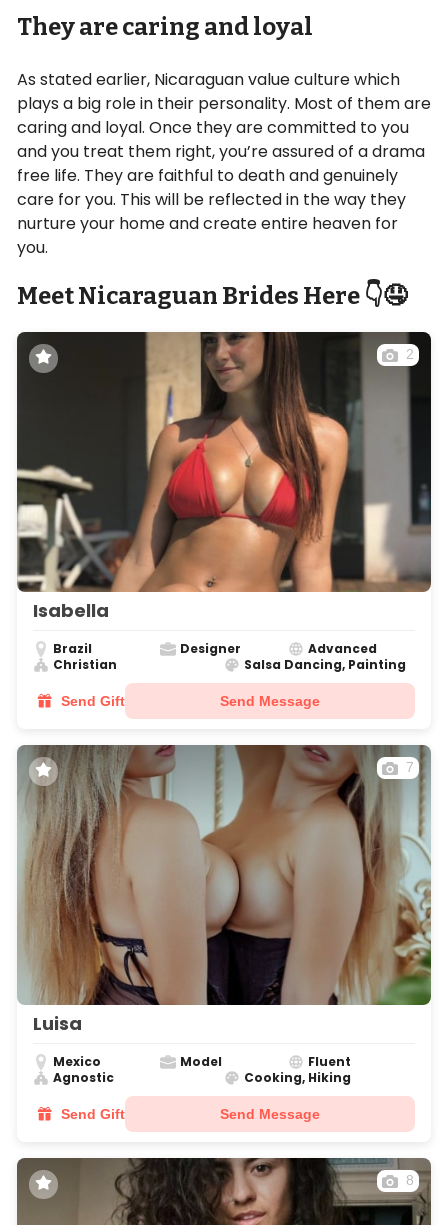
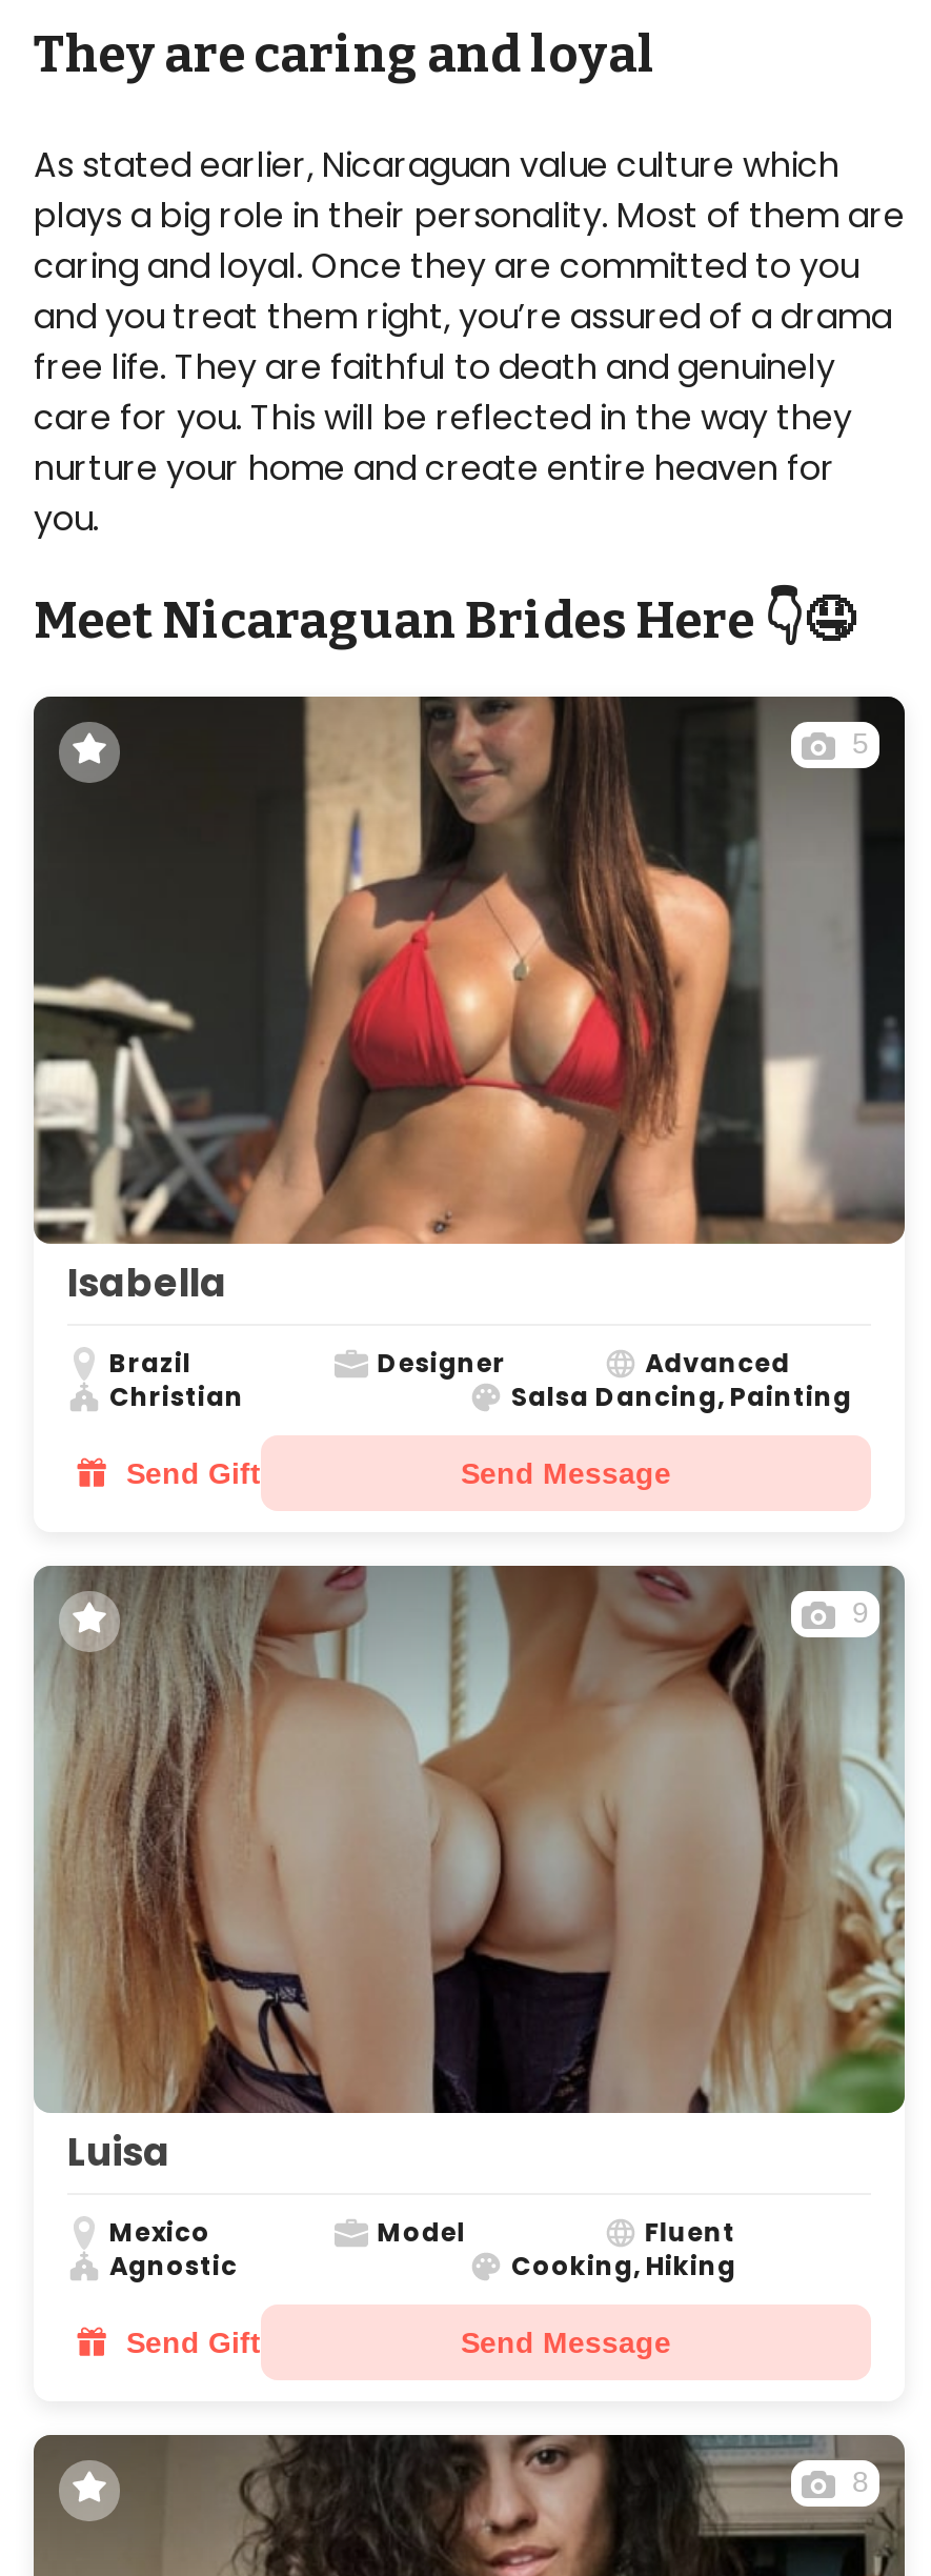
[406,346,414,362] 2 -> [852,726,869,760] 5
[406,759,414,775] 7 -> [852,1596,869,1629] 9

